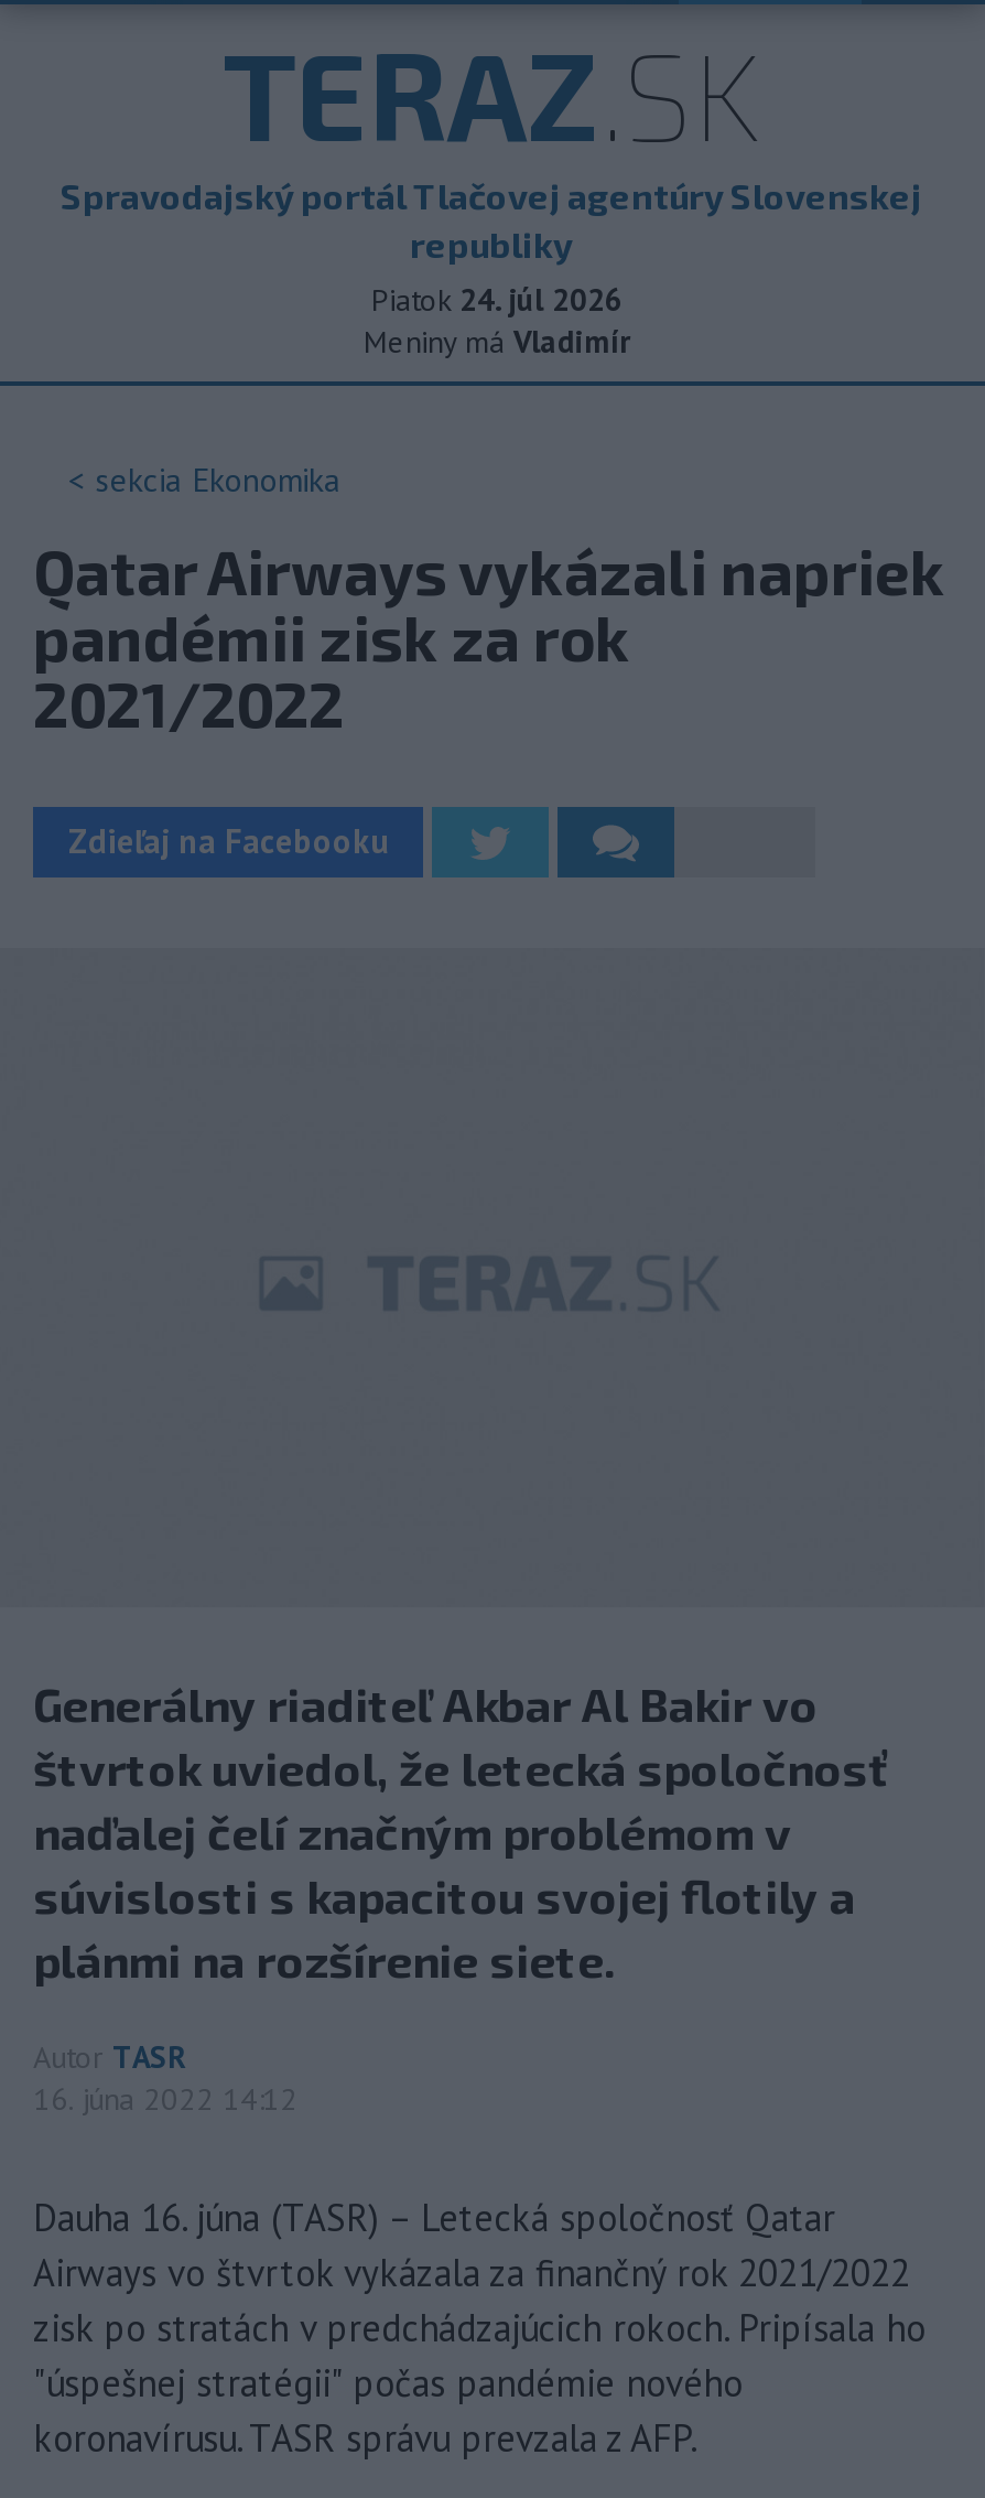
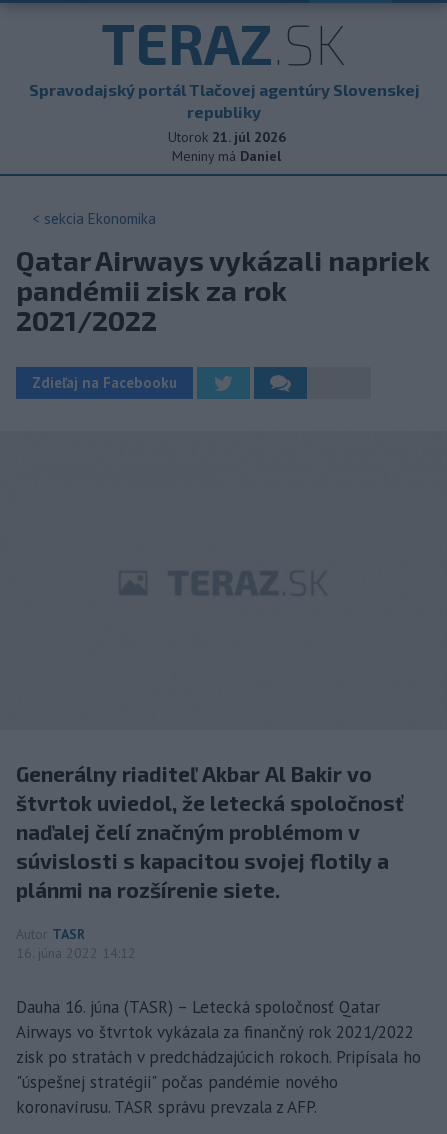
[371,280,623,320] Piatok 24. júl 2026 -> [167,128,285,146] Utorok 21. júl 2026
[364,322,630,362] Meniny má Vladimír -> [172,147,281,165] Meniny má Daniel

